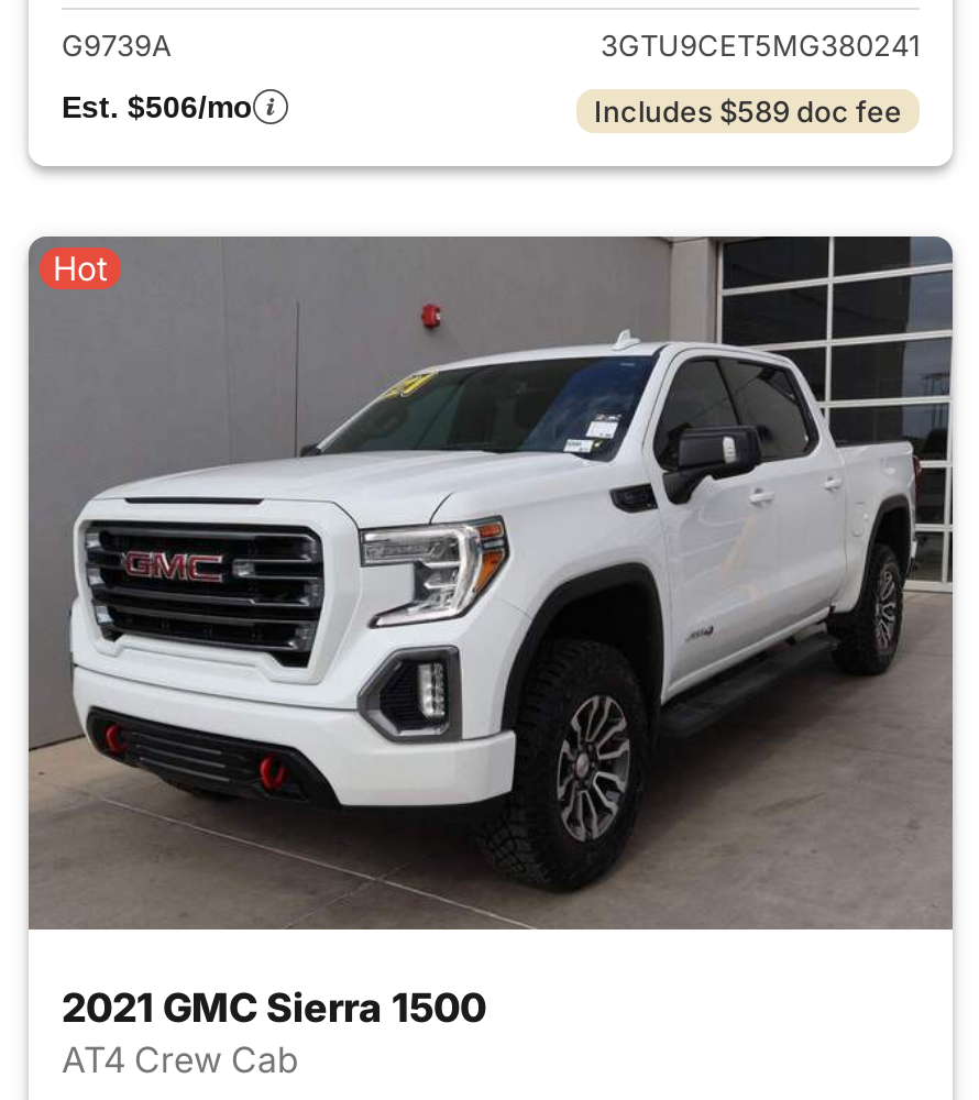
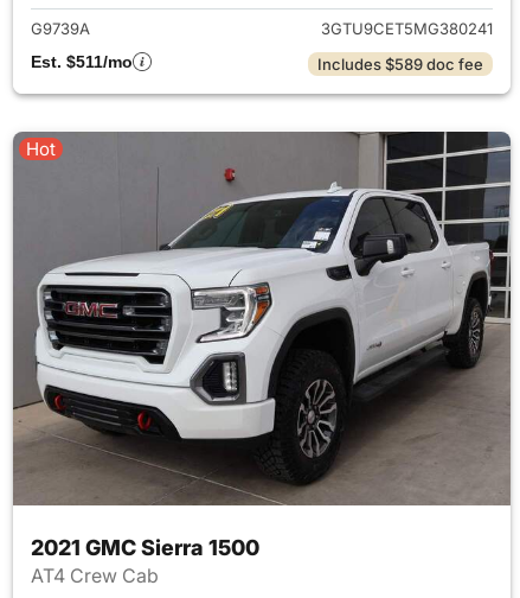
[62,88,253,123] Est. $506/mo -> [31,52,133,71] Est. $511/mo

